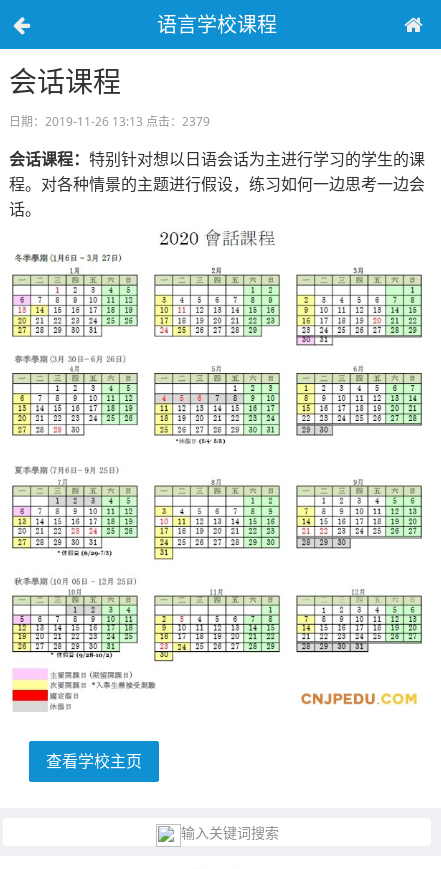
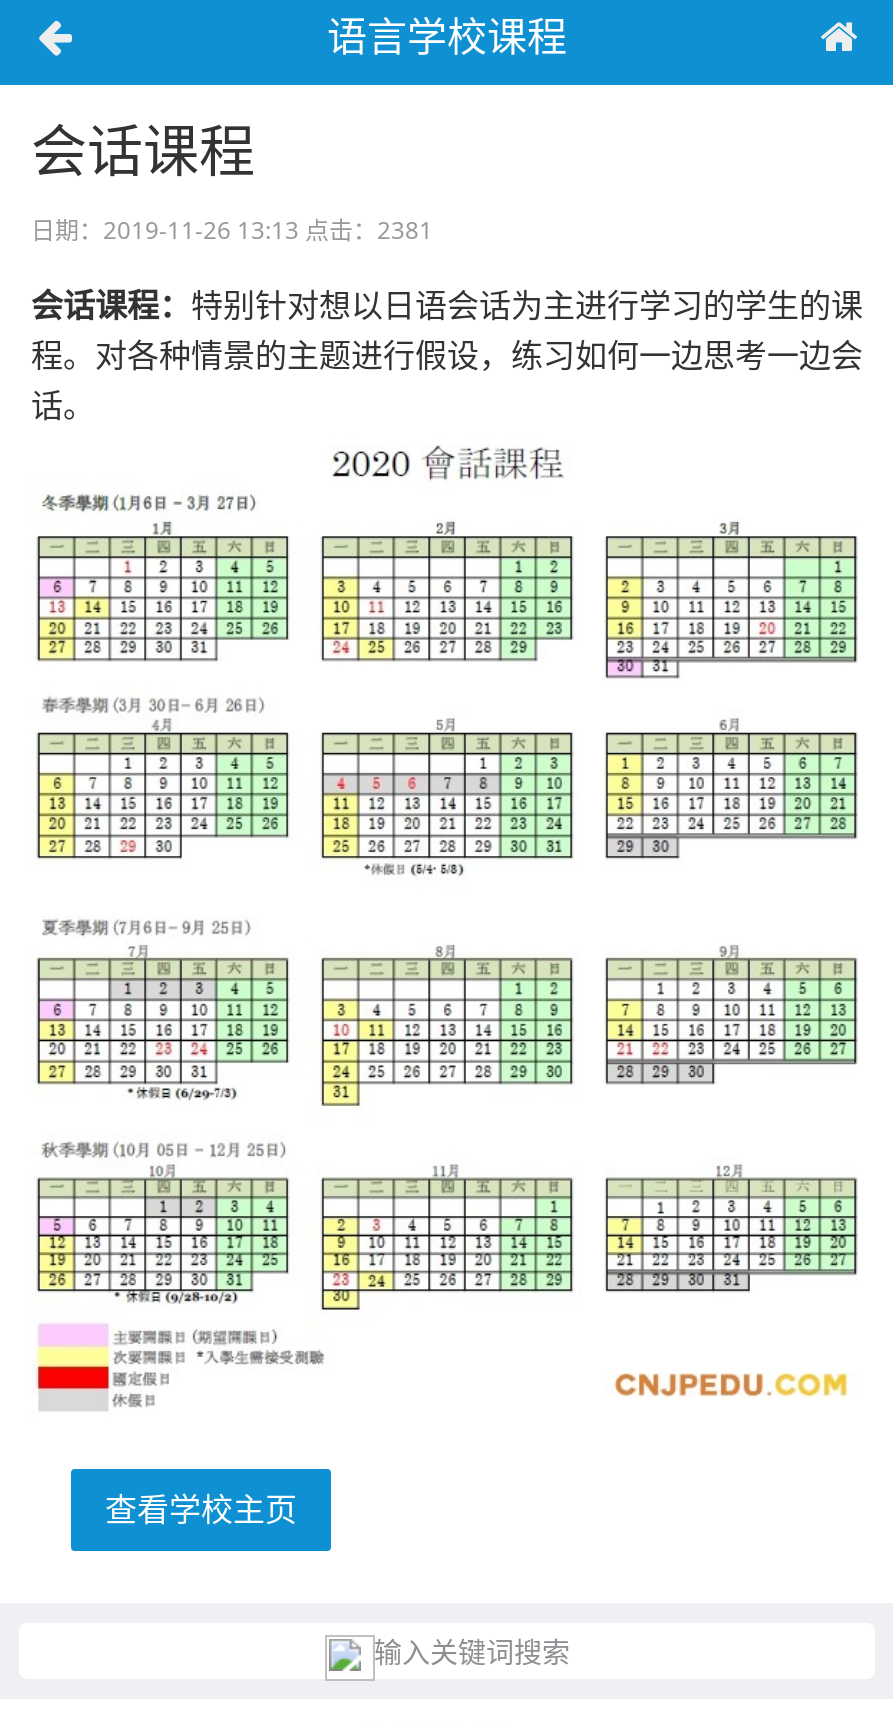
[9,113,210,130] 日期：2019-11-26 13:13 点击：2379 -> [31,213,433,247] 日期：2019-11-26 13:13 点击：2381

